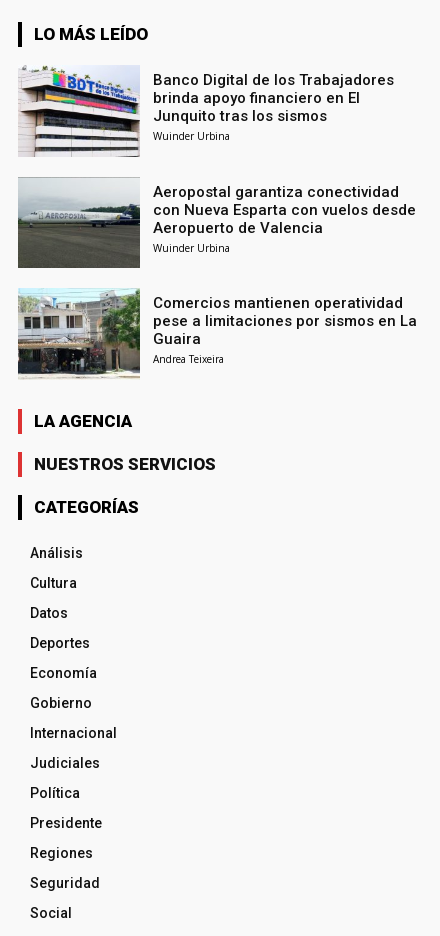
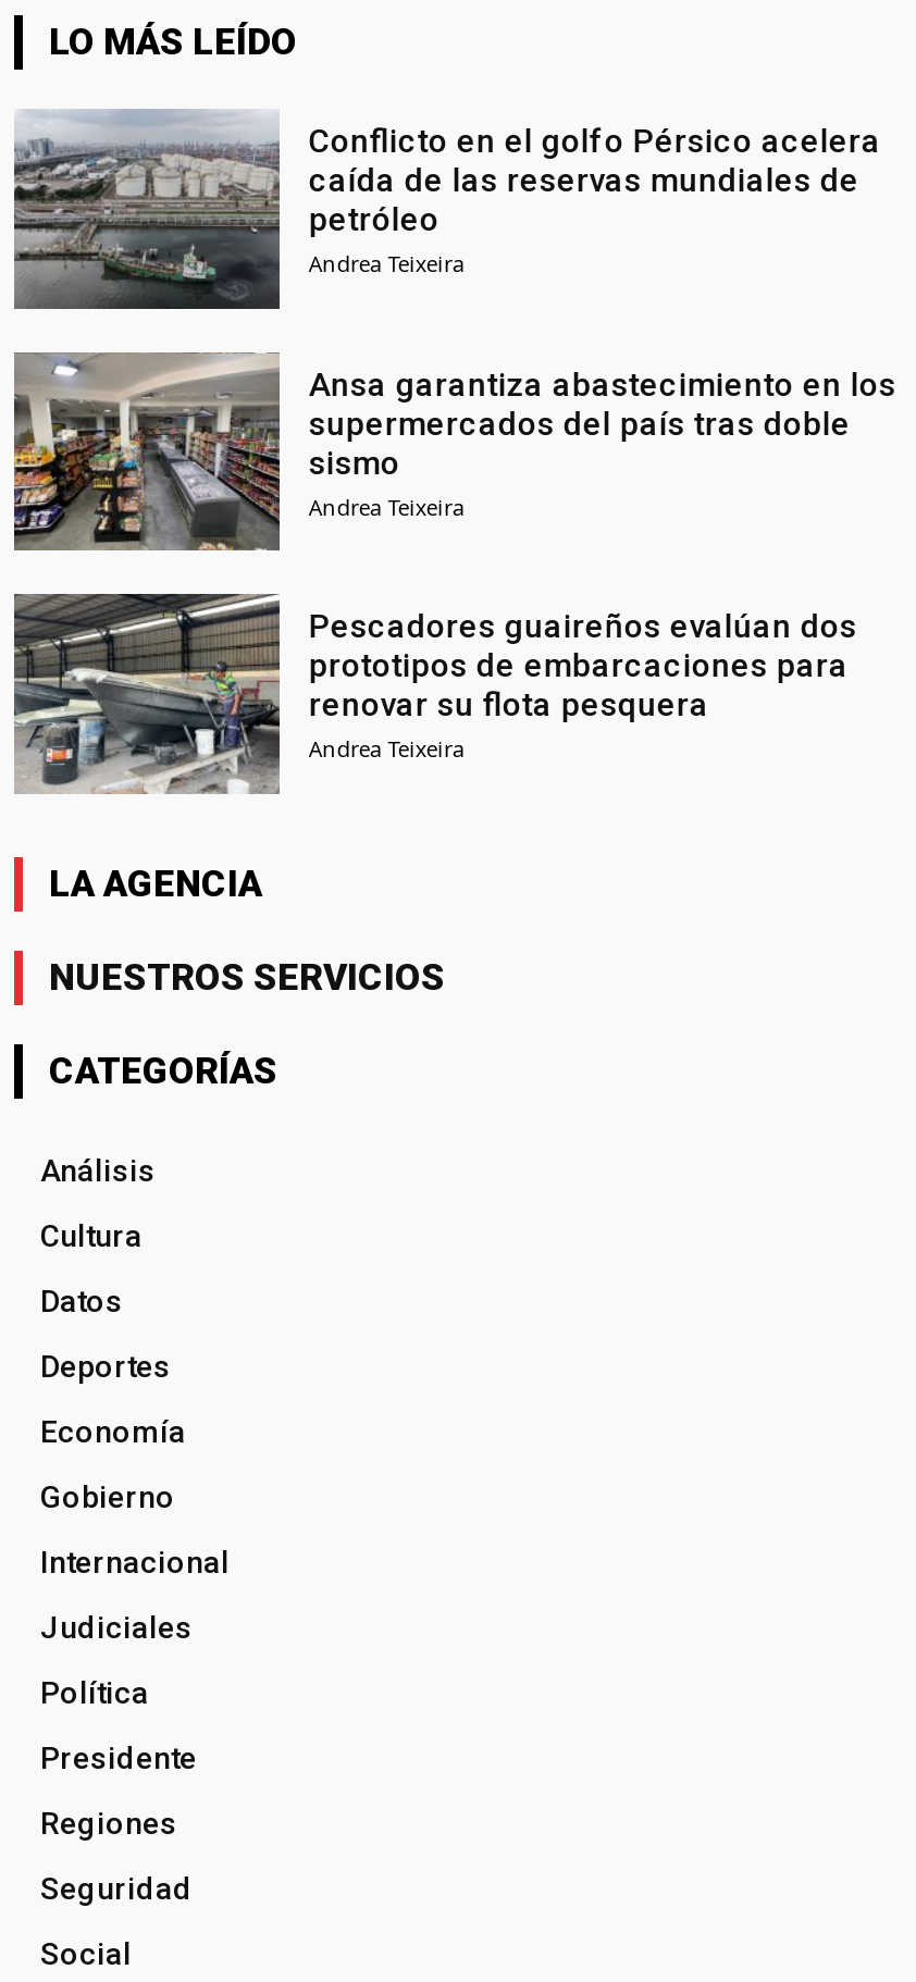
[18,66,394,157] [image] | Banco Digital de los Trabajadores | brinda apoyo financiero en El | Junquito tras los sismos | Wuinder Urbina -> [12,109,881,311] [image] | Conflicto en el golfo Pérsico acelera | caída de las reservas mundiales de | petróleo | Andrea Teixeira
[17,178,416,269] [image] | Aeropostal garantiza conectividad | con Nueva Esparta con vuelos desde | Aeropuerto de Valencia | Wuinder Urbina -> [12,352,896,553] [image] | Ansa garantiza abastecimiento en los | supermercados del país tras doble | sismo | Andrea Teixeira
[18,288,417,379] [image] | Comercios mantienen operatividad | pese a limitaciones por sismos en La | Guaira -> [12,592,857,794] [image] | Pescadores guaireños evalúan dos | prototipos de embarcaciones para | renovar su flota pesquera

